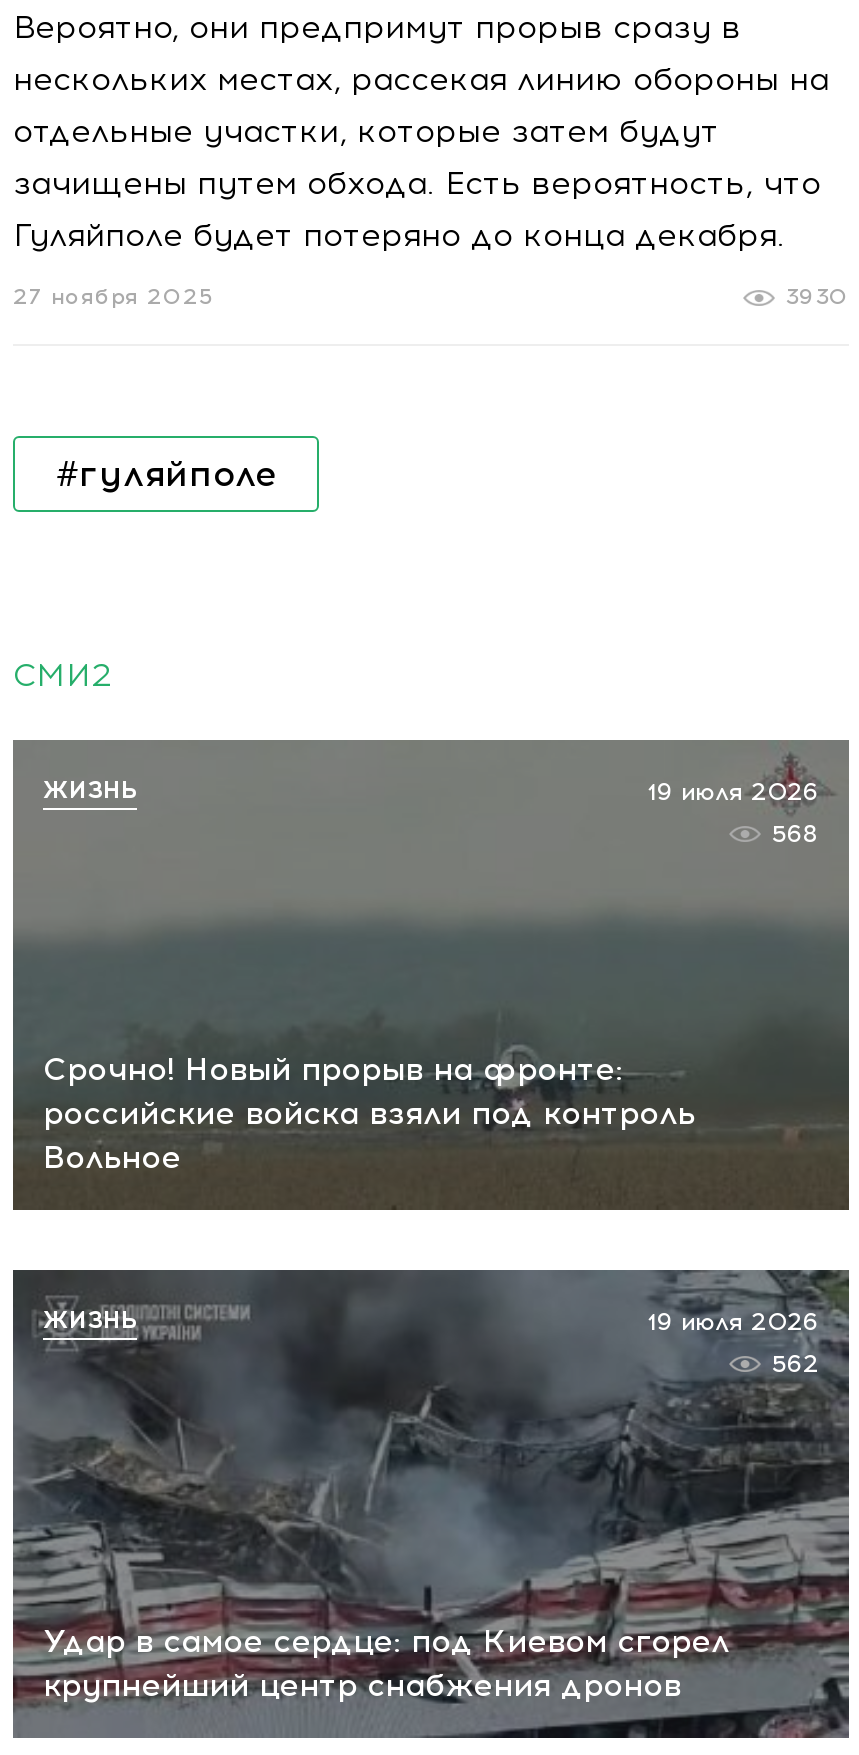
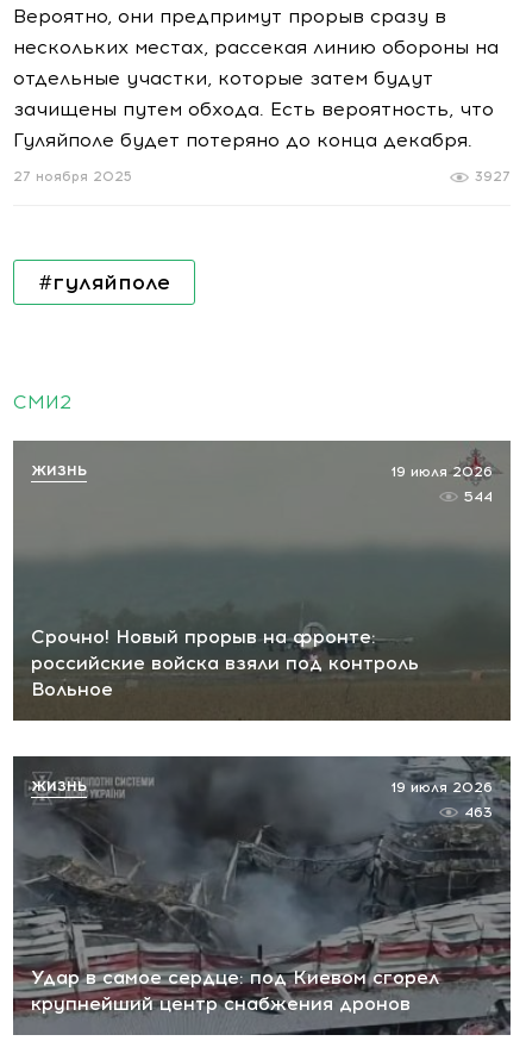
[785,284,849,310] 3930 -> [475,169,511,185] 3927
[771,820,819,848] 568 -> [464,488,493,505] 544
[771,1349,819,1377] 562 -> [464,803,493,820] 463

